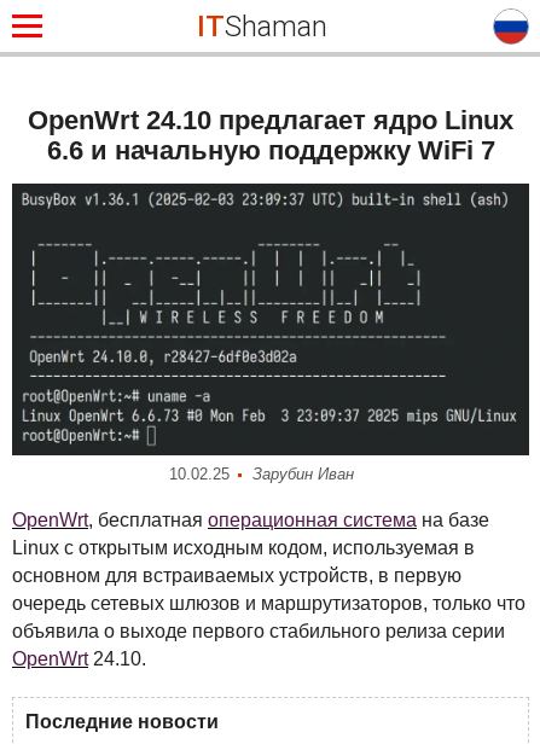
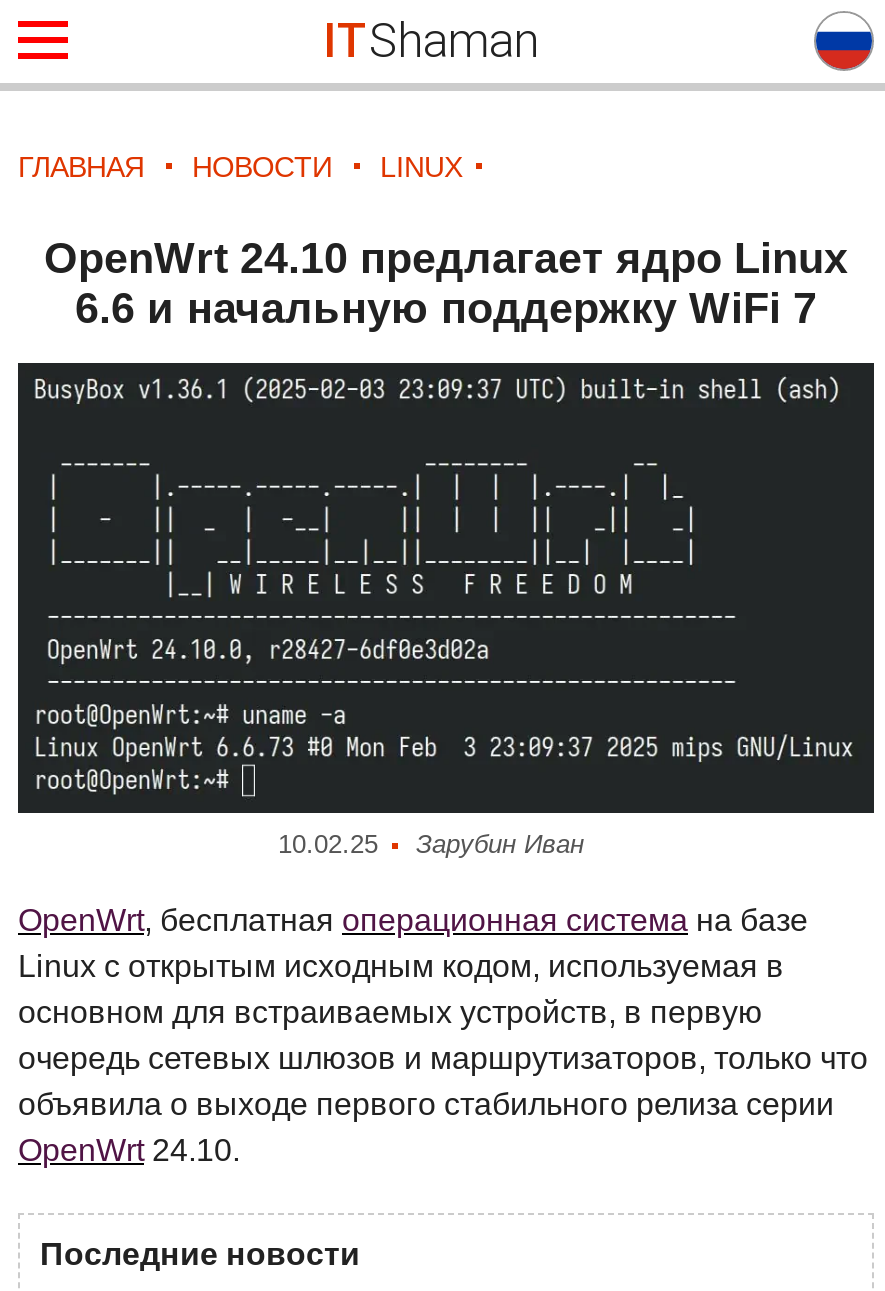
none -> [18,151,462,183] ГЛАВНАЯ | НОВОСТИ | LINUX

